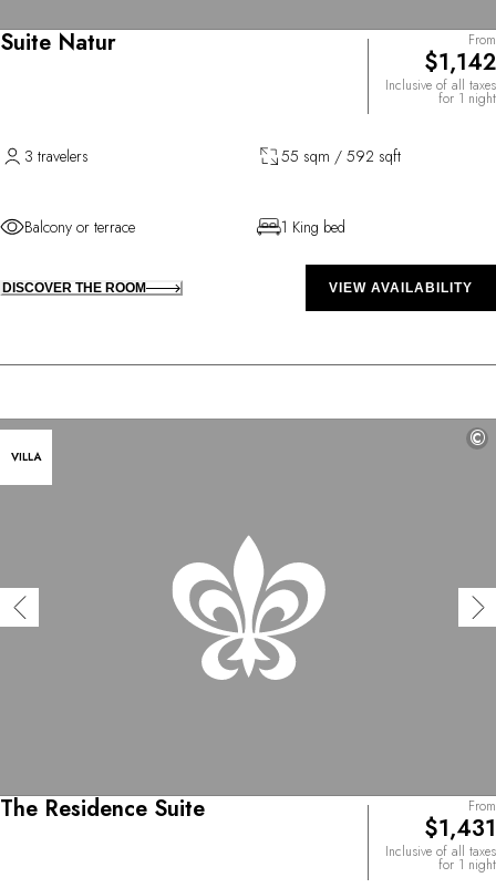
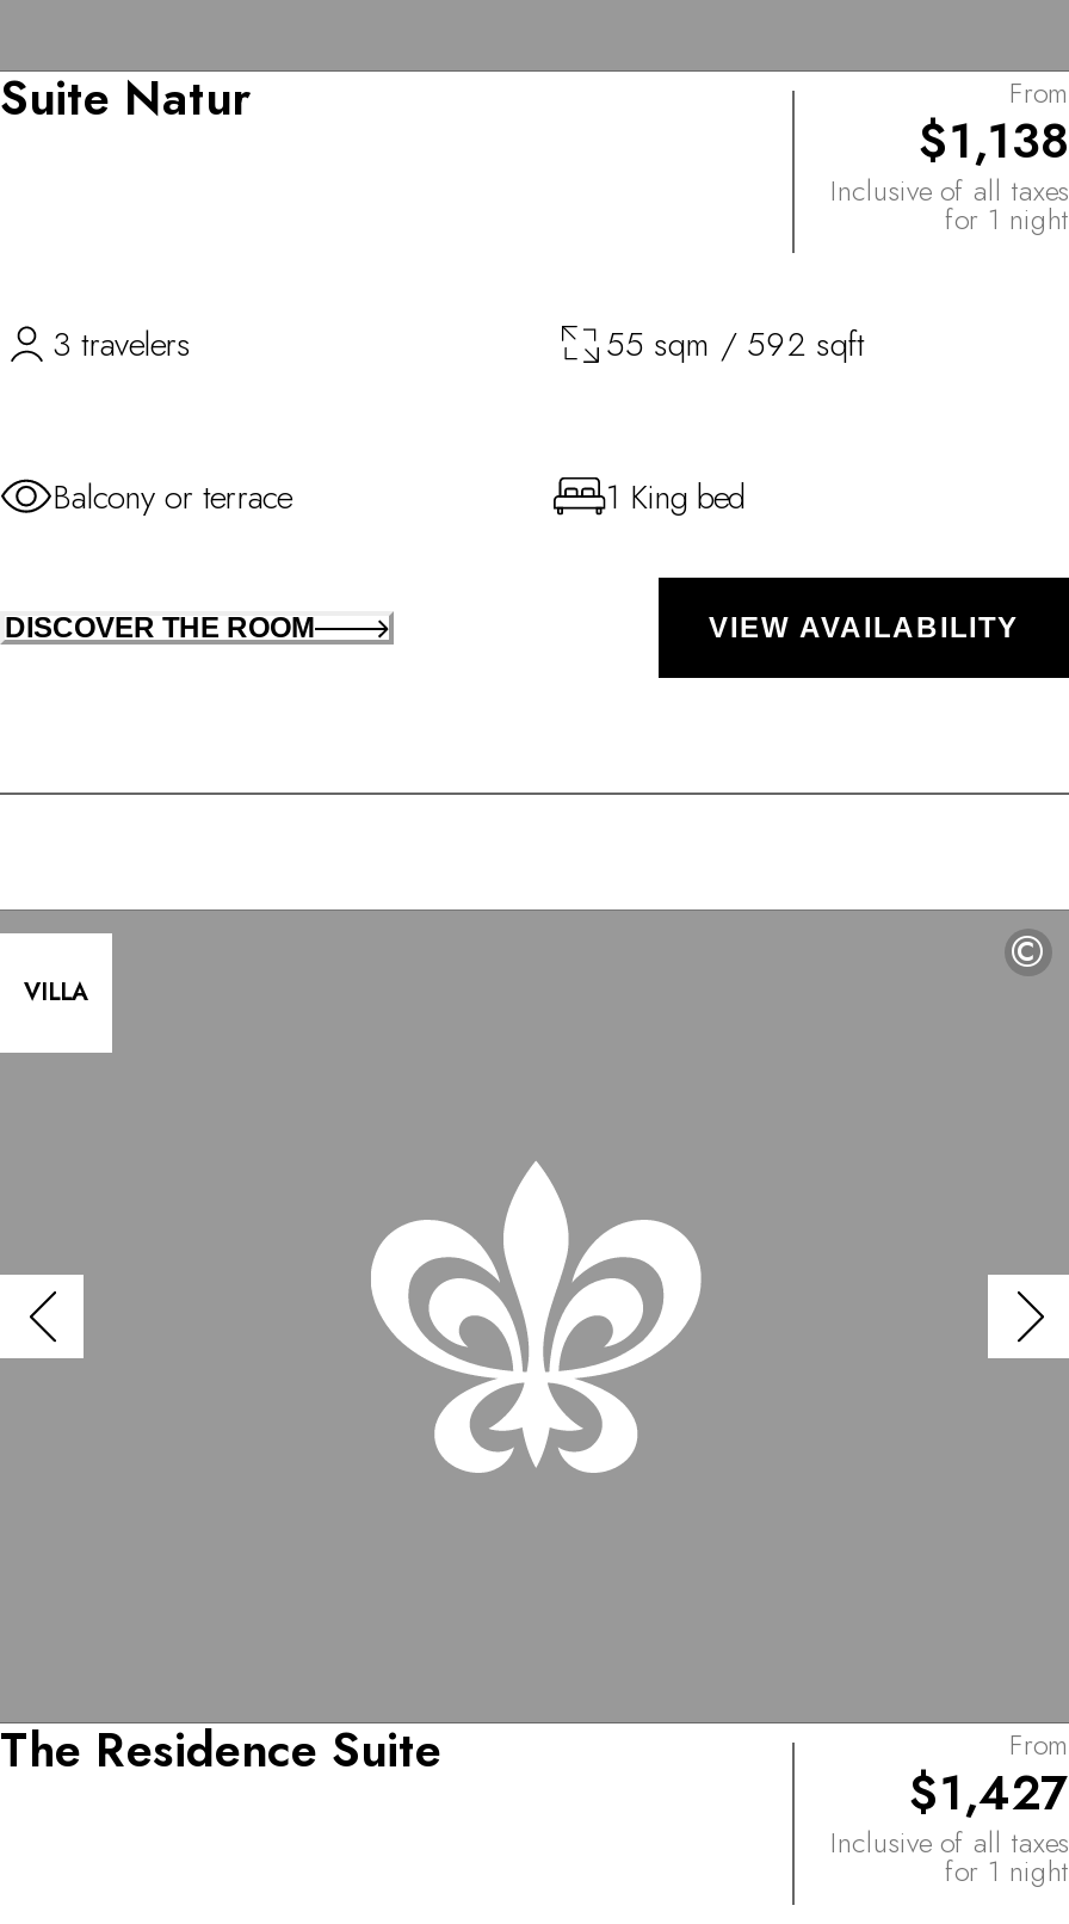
[424,47,496,79] $1,142 -> [919,109,1069,178] $1,138
[424,813,496,845] $1,431 -> [909,1760,1069,1829] $1,427

